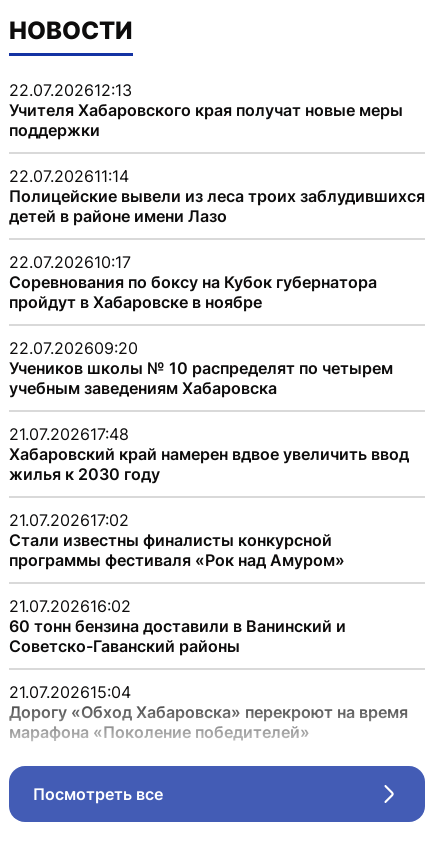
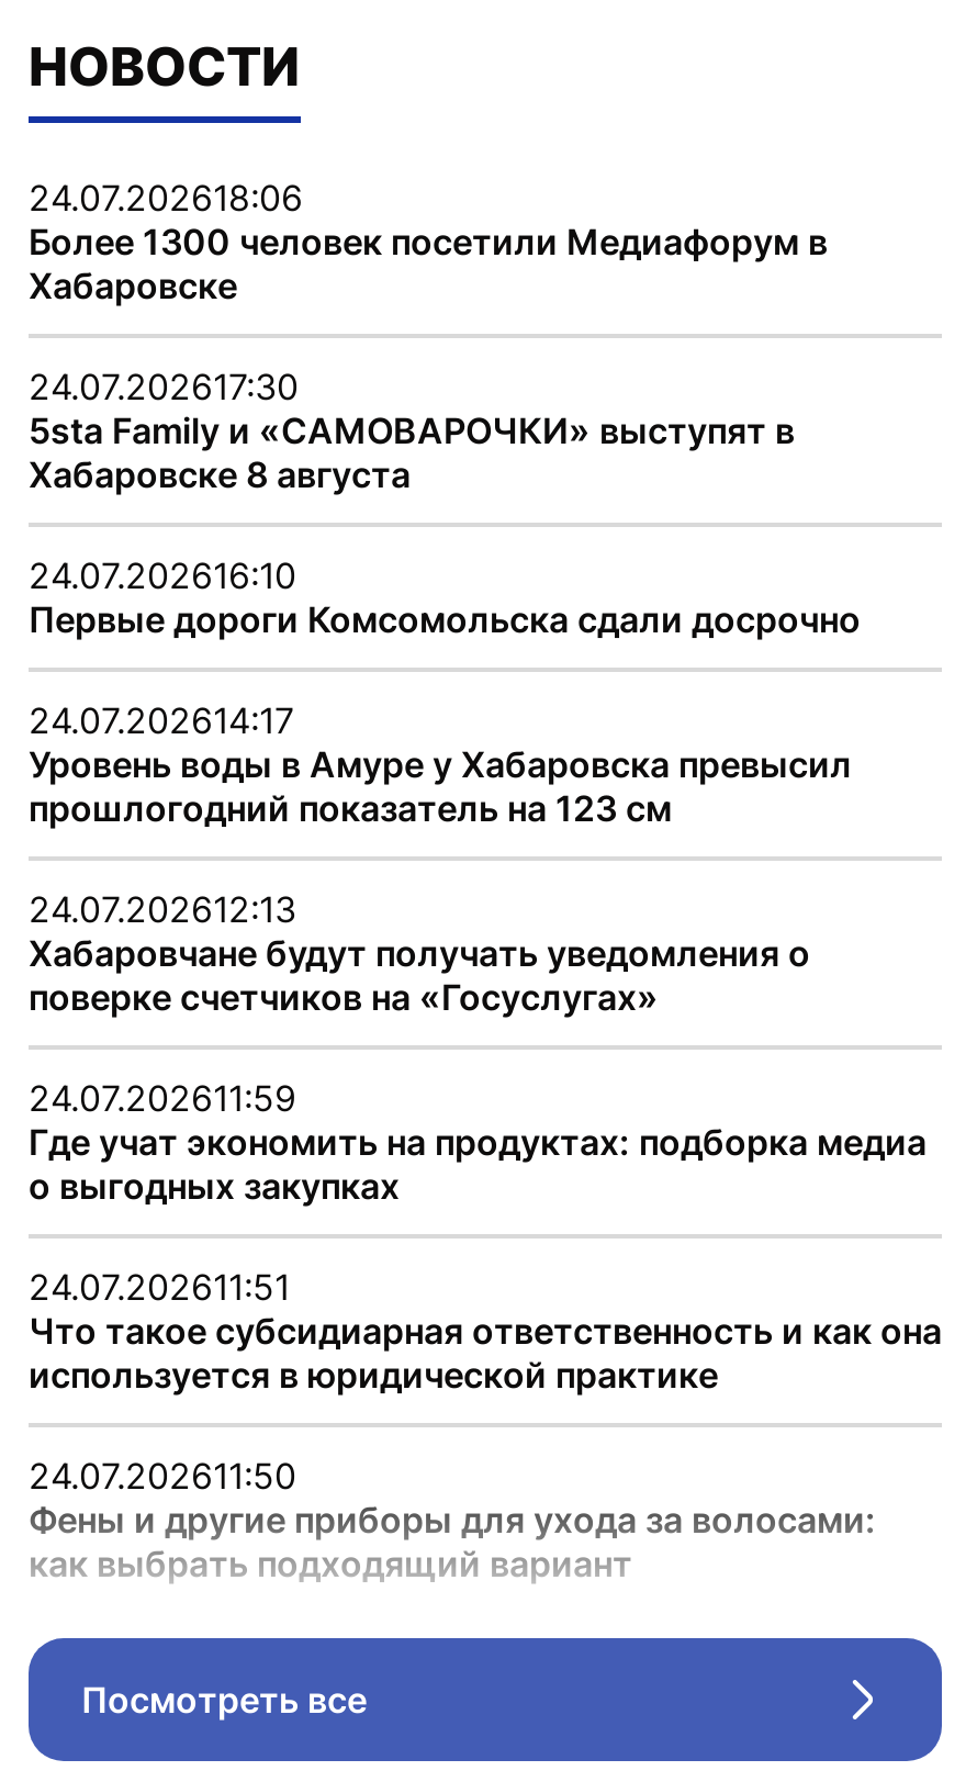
[9,80,403,140] 22.07.202612:13 | Учителя Хабаровского края получат новые меры | поддержки -> [29,176,828,307] 24.07.202618:06 | Более 1300 человек посетили Медиафорум в | Хабаровске
[9,166,425,226] 22.07.202611:14 | Полицейские вывели из леса троих заблудившихся | детей в районе имени Лазо -> [29,365,795,496] 24.07.202617:30 | 5sta Family и «САМОВАРОЧКИ» выступят в | Хабаровске 8 августа
[9,252,377,312] 22.07.202610:17 | Соревнования по боксу на Кубок губернатора | пройдут в Хабаровске в ноябре -> [29,553,861,641] 24.07.202616:10 | Первые дороги Комсомольска сдали досрочно
[9,338,393,398] 22.07.202609:20 | Учеников школы № 10 распределят по четырем | учебным заведениям Хабаровска -> [29,698,852,830] 24.07.202614:17 | Уровень воды в Амуре у Хабаровска превысил | прошлогодний показатель на 123 см
[9,424,409,484] 21.07.202617:48 | Хабаровский край намерен вдвое увеличить ввод | жилья к 2030 году -> [29,887,810,1019] 24.07.202612:13 | Хабаровчане будут получать уведомления о | поверке счетчиков на «Госуслугах»
[9,510,345,570] 21.07.202617:02 | Стали известны финалисты конкурсной | программы фестиваля «Рок над Амуром» -> [29,1076,927,1208] 24.07.202611:59 | Где учат экономить на продуктах: подборка медиа | о выгодных закупках
[9,596,346,656] 21.07.202616:02 | 60 тонн бензина доставили в Ванинский и | Советско-Гаванский районы -> [29,1265,942,1397] 24.07.202611:51 | Что такое субсидиарная ответственность и как она | используется в юридической практике
[9,682,408,742] 21.07.202615:04 | Дорогу «Обход Хабаровска» перекроют на время | марафона «Поколение победителей» -> [29,1454,876,1585] 24.07.202611:50 | Фены и другие приборы для ухода за волосами: | как выбрать подходящий вариант

